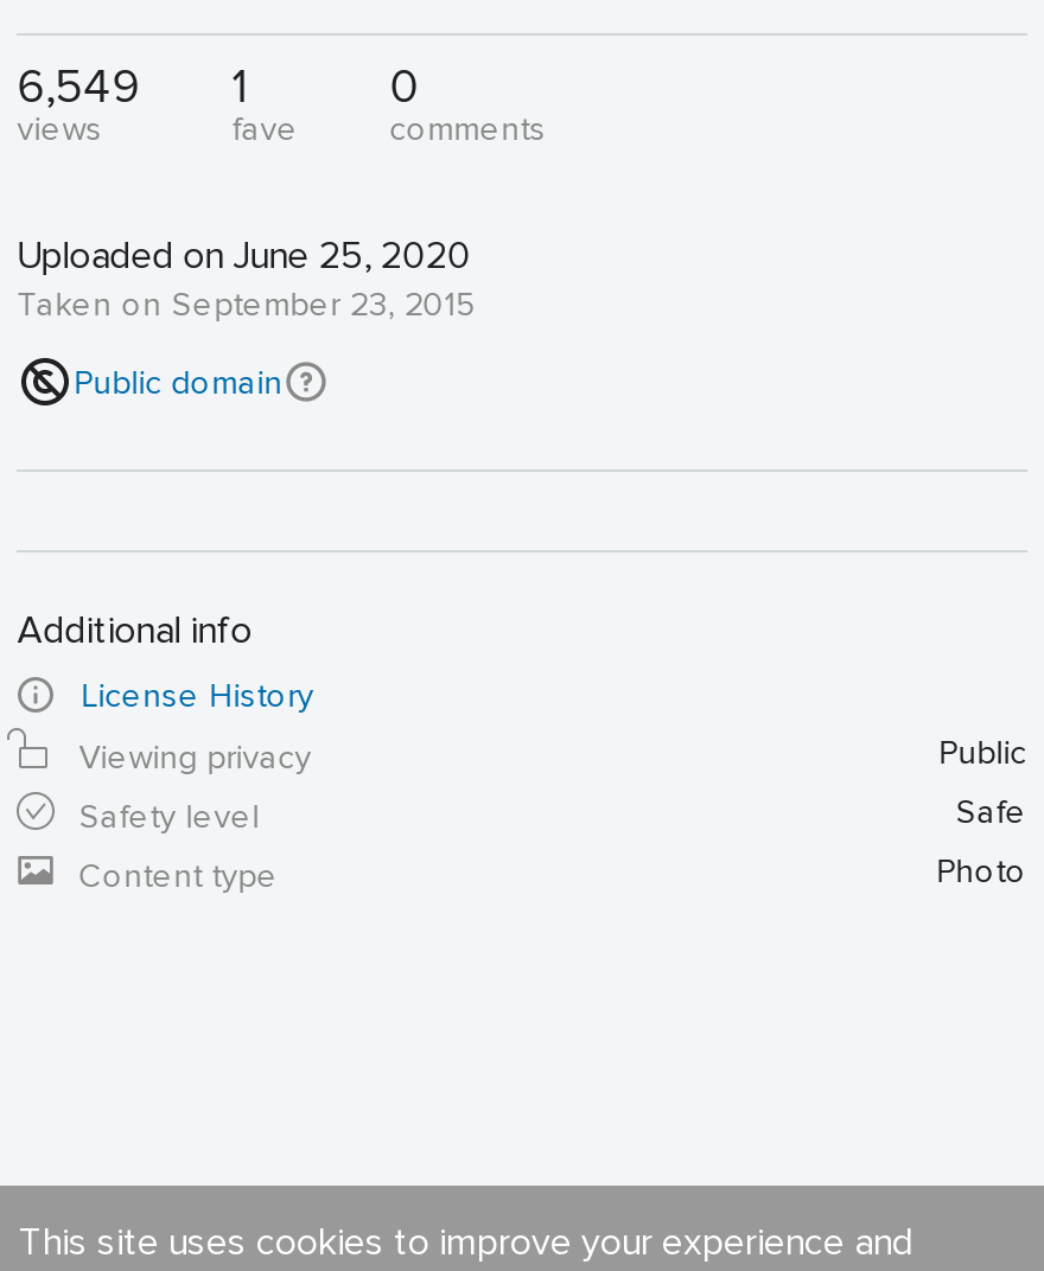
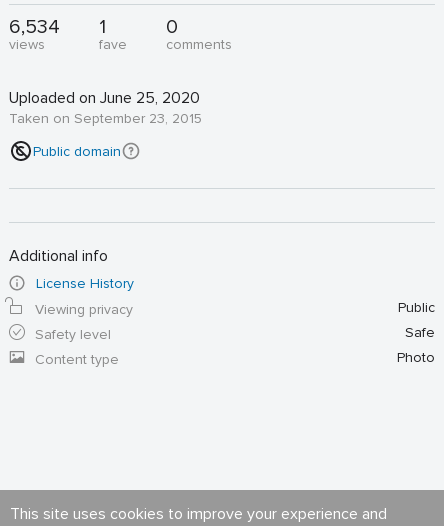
[17,59,248,116] 6,549 1 -> [9,15,106,39] 6,534 1

